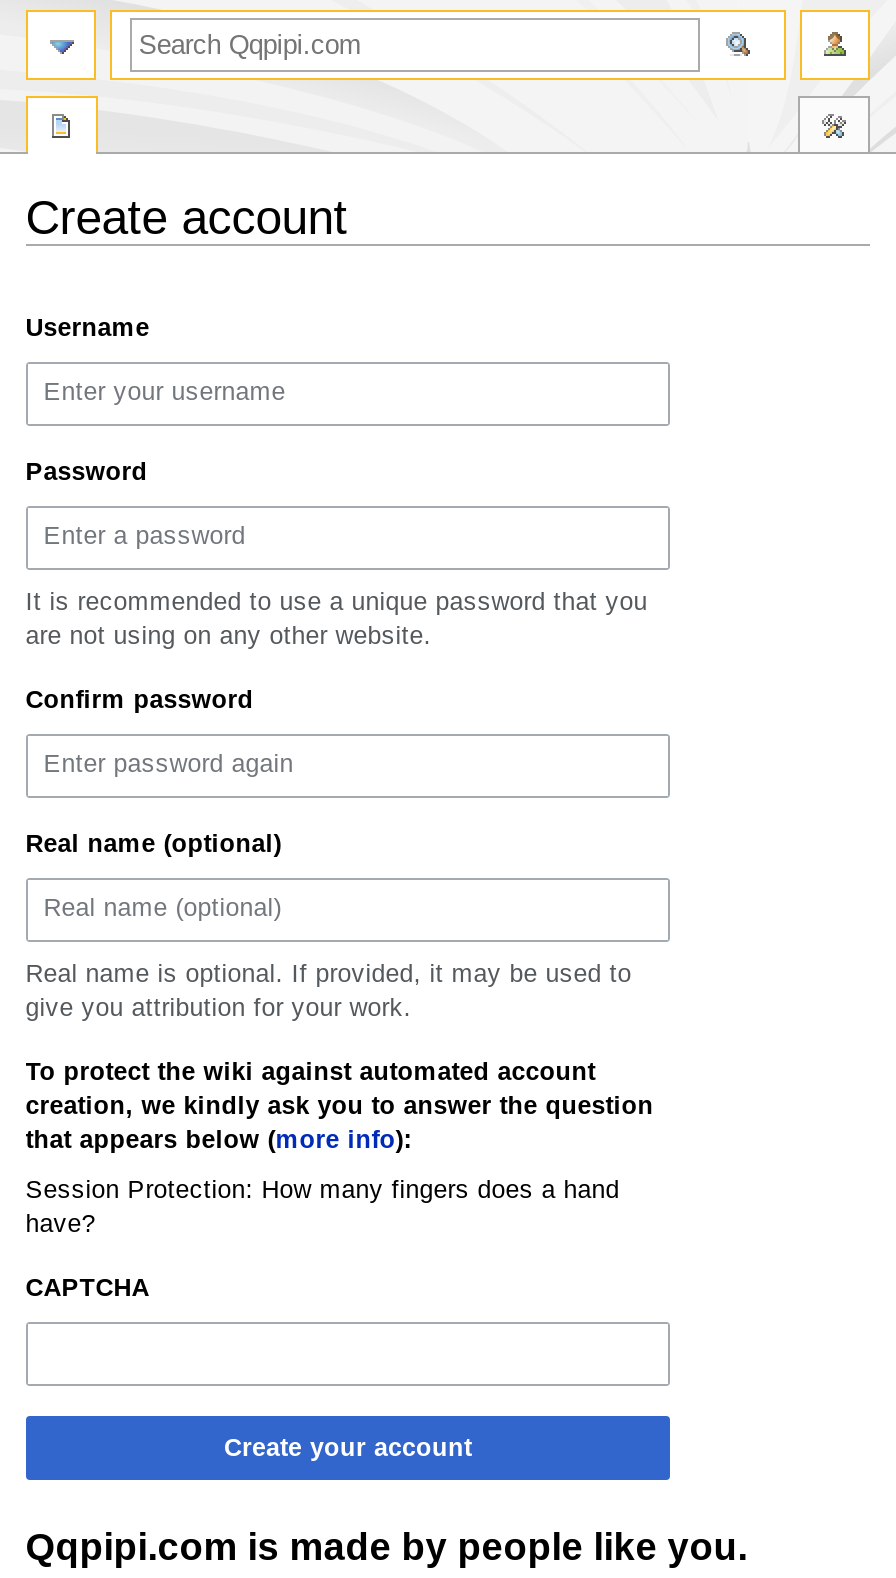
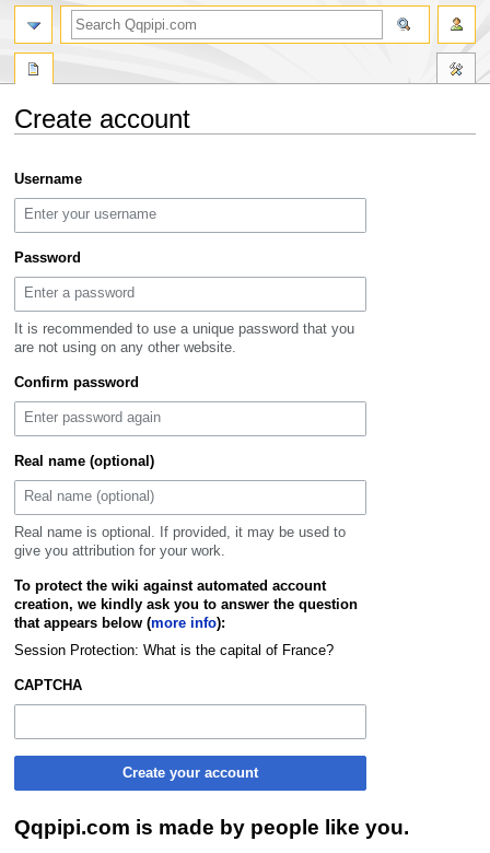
[25,1176,619,1238] Session Protection: How many fingers does a hand | have? -> [14,643,333,658] Session Protection: What is the capital of France?

